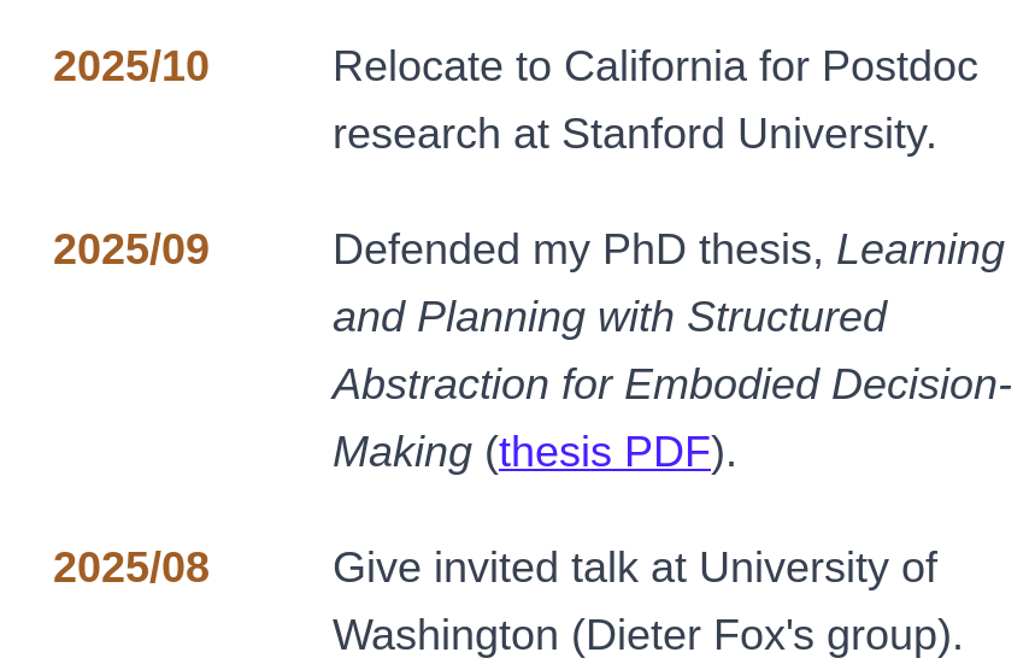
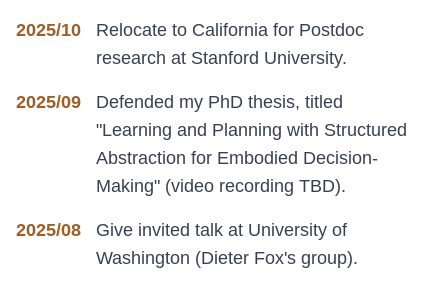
[333,225,1005,341] Defended my PhD thesis, Learning | and Planning with Structured -> [96,92,407,140] Defended my PhD thesis, titled | "Learning and Planning with Structured
[333,428,737,476] Making (thesis PDF). -> [96,176,346,196] Making" (video recording TBD).

